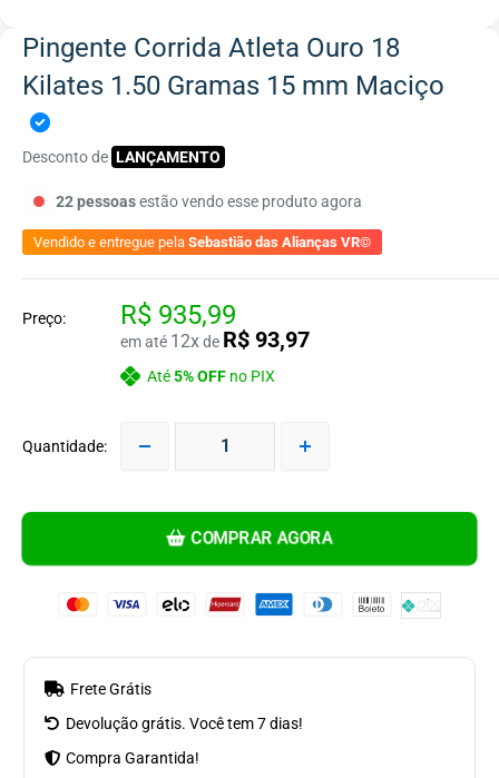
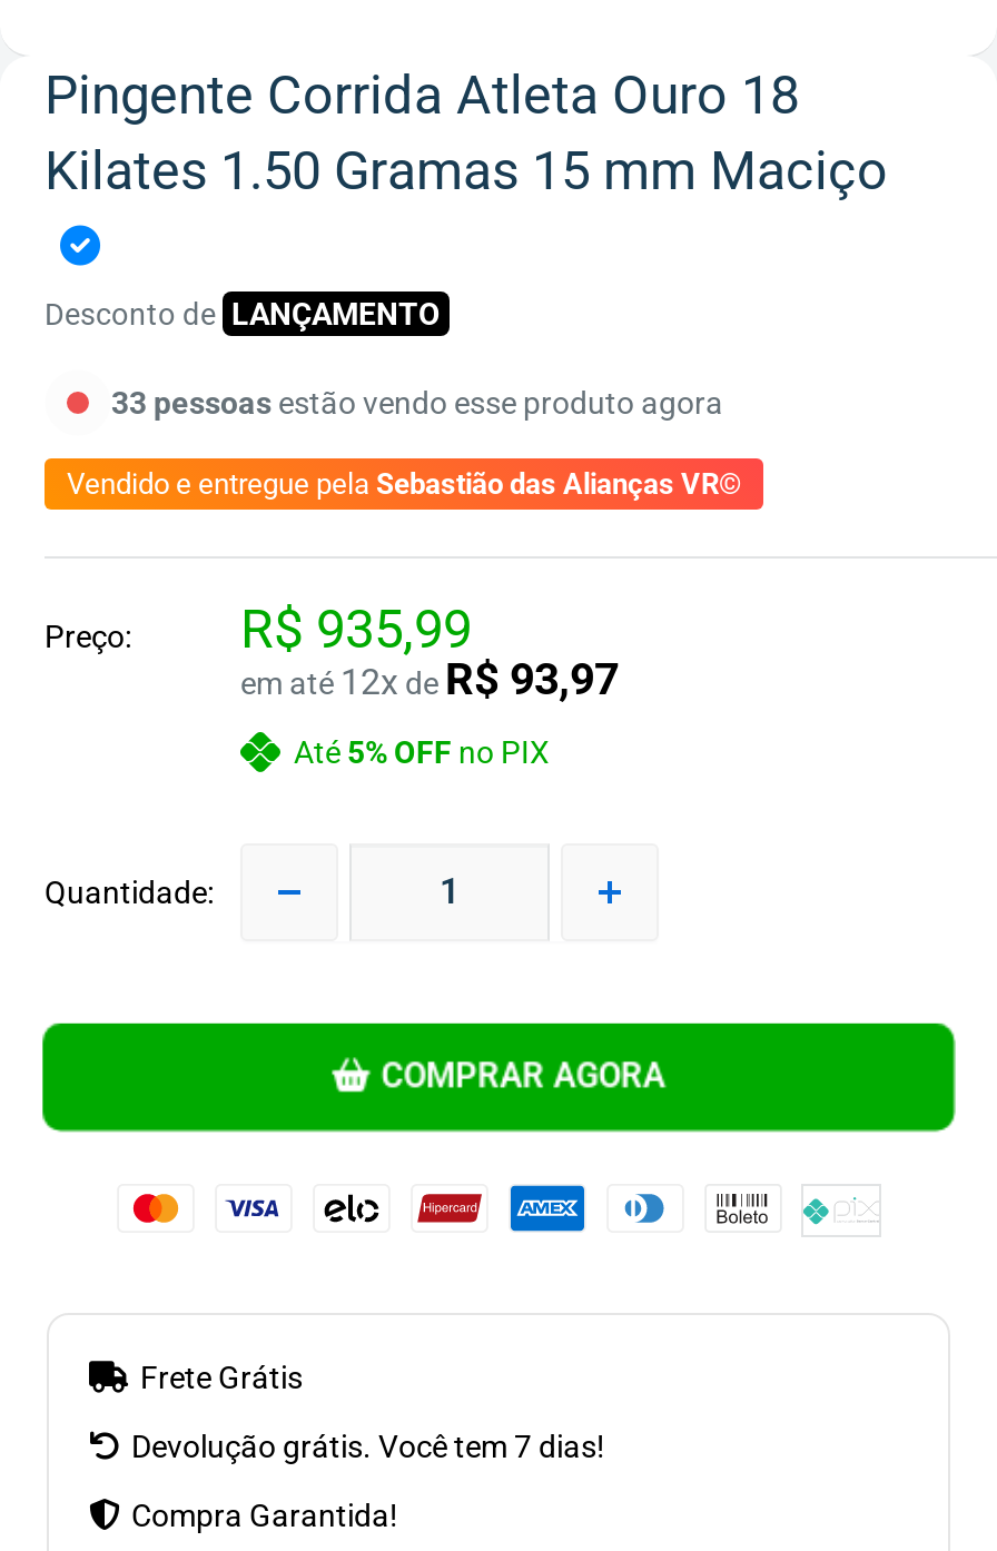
[56,192,362,210] 22 pessoas estão vendo esse produto agora -> [111,385,723,420] 33 pessoas estão vendo esse produto agora

